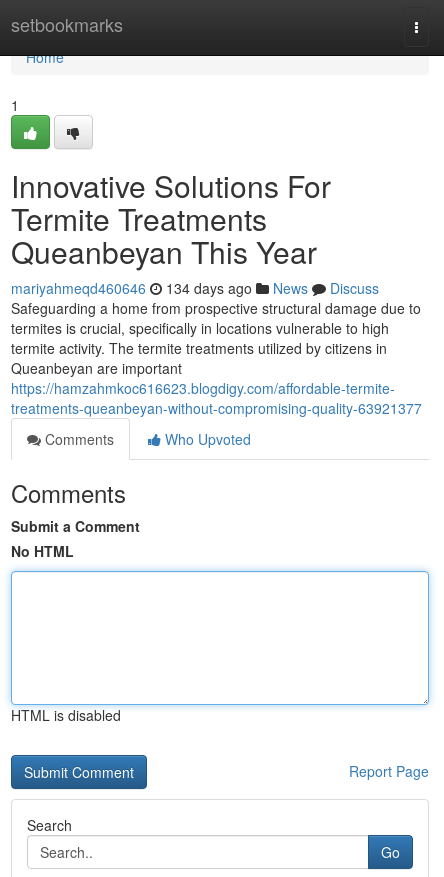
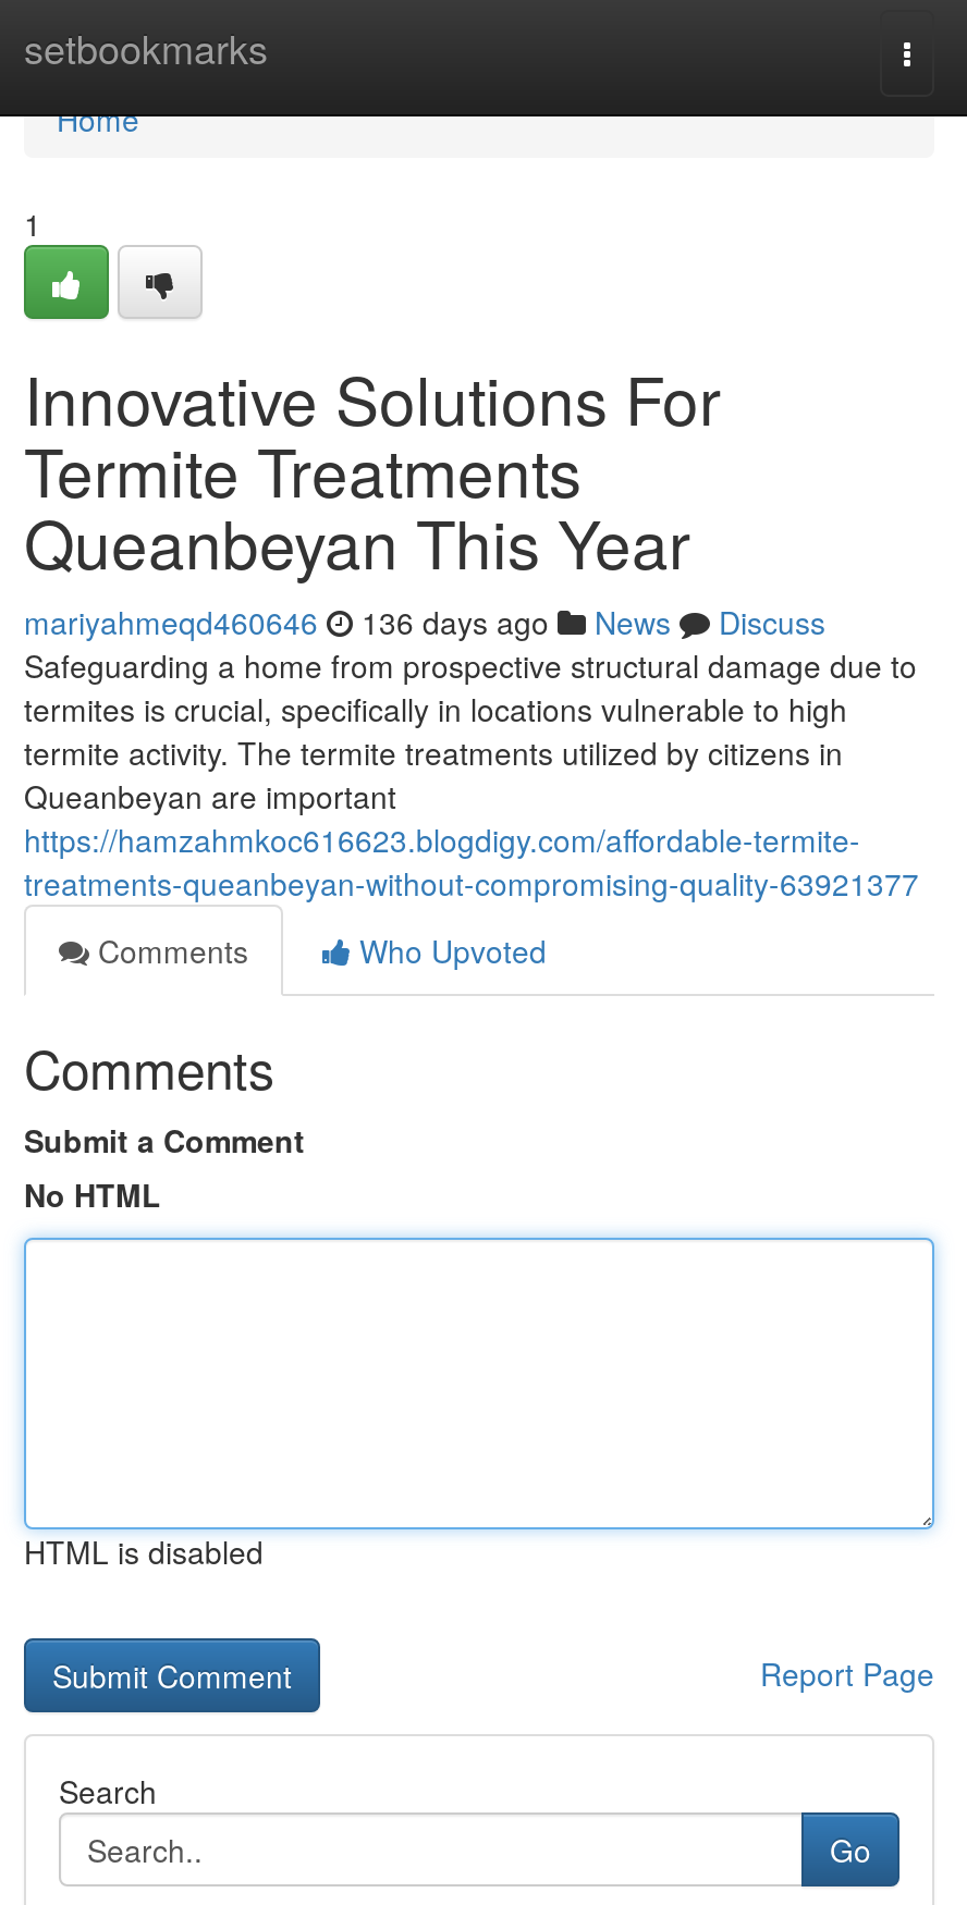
[11,278,379,298] mariyahmeqd460646 134 days ago News Discuss -> [24,600,825,643] mariyahmeqd460646 136 days ago News Discuss

